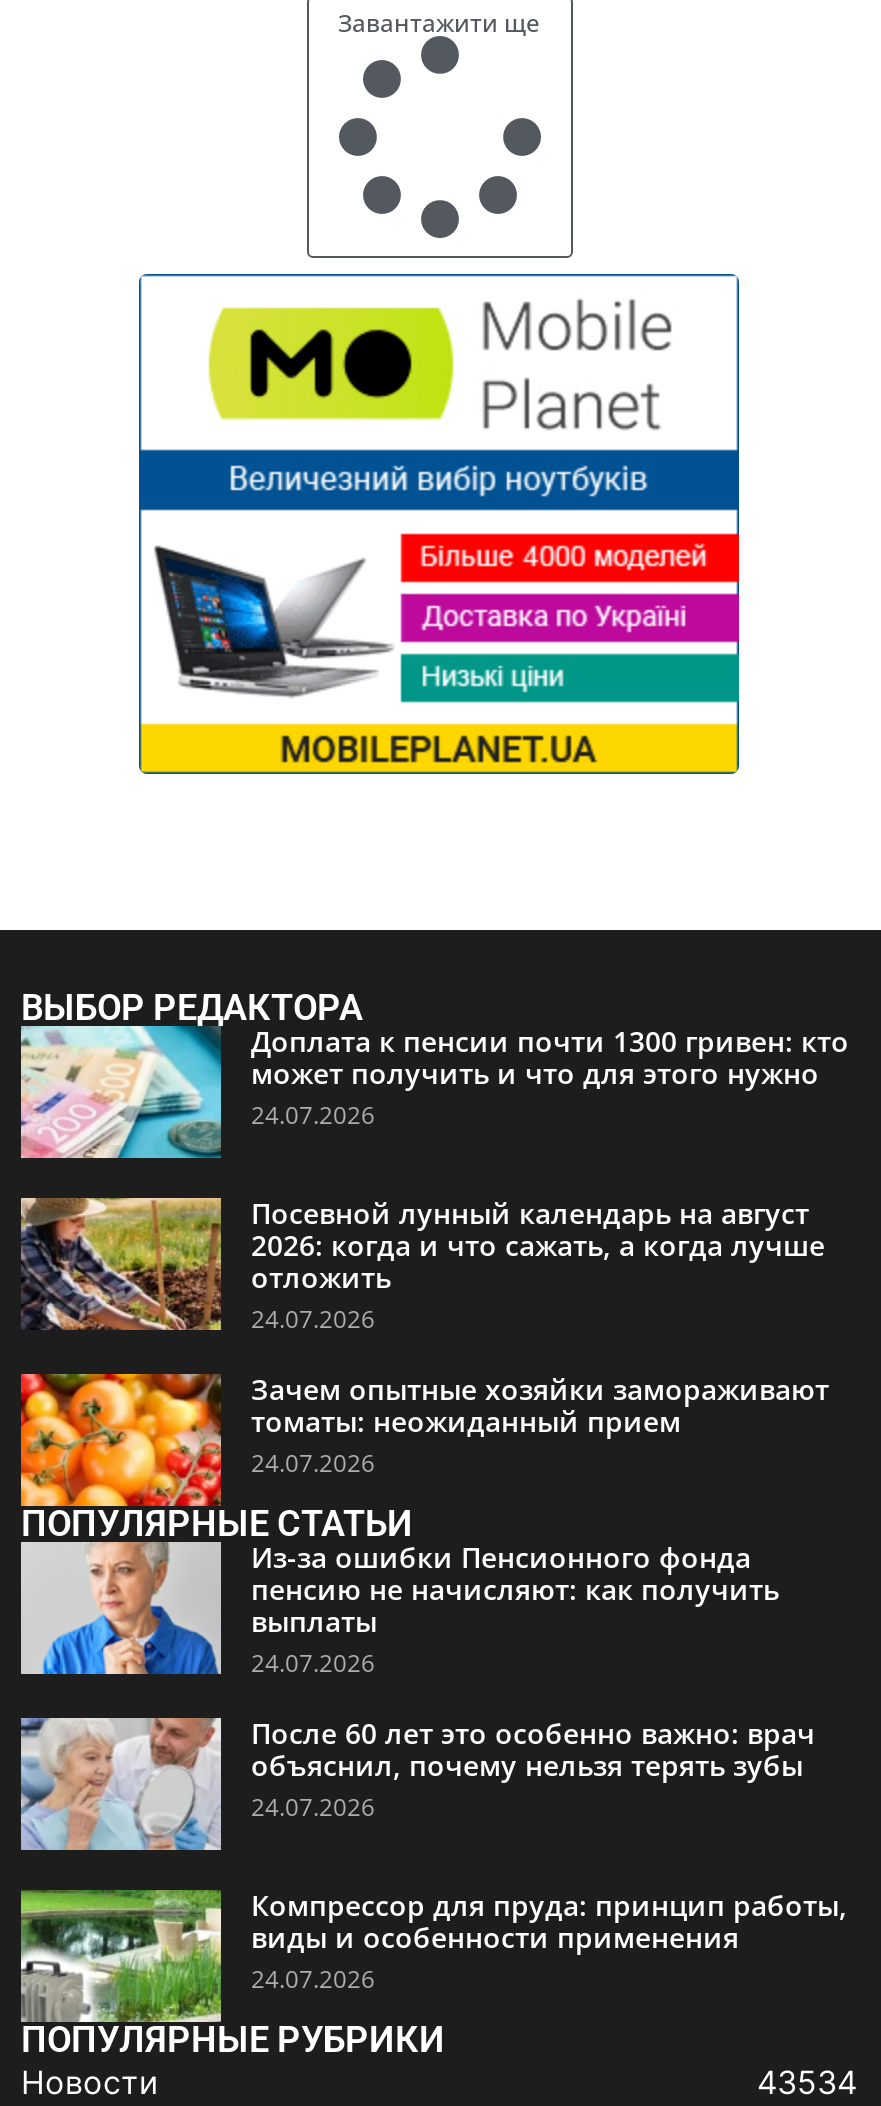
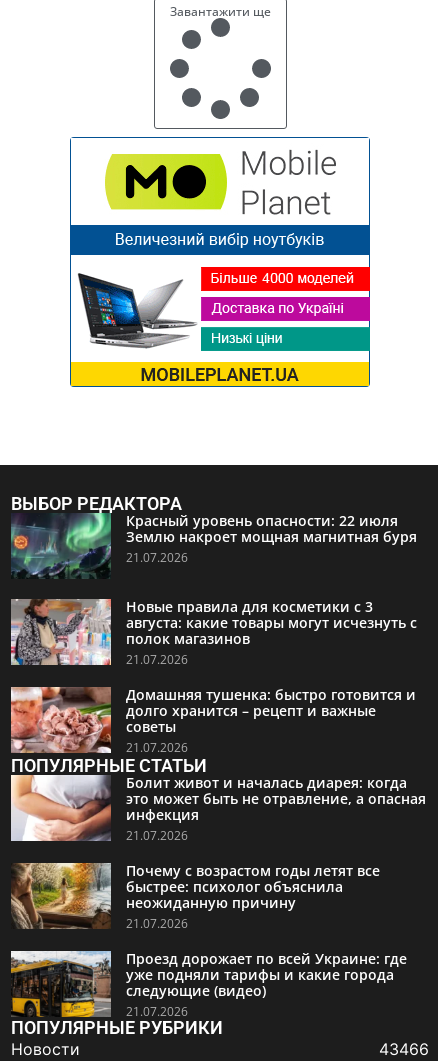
[19,1022,849,1160] [image] | Доплата к пенсии почти 1300 гривен: кто | может получить и что для этого нужно | 24.07.2026 -> [11,511,417,579] [image] | Красный уровень опасности: 22 июля | Землю накроет мощная магнитная буря | 21.07.2026
[21,1194,825,1336] [image] | Посевной лунный календарь на август | 2026: когда и что сажать, а когда лучше | отложить | 24.07.2026 -> [10,597,417,668] [image] | Новые правила для косметики с 3 | августа: какие товары могут исчезнуть с | полок магазинов | 21.07.2026
[19,1370,829,1498] [image] | Зачем опытные хозяйки замораживают | томаты: неожиданный прием | 24.07.2026 -> [10,685,416,756] [image] | Домашняя тушенка: быстро готовится и | долго хранится – рецепт и важные | советы | 21.07.2026
[23,1538,779,1680] [image] | Из-за ошибки Пенсионного фонда | пенсию не начисляют: как получить | выплаты | 24.07.2026 -> [13,773,426,844] [image] | Болит живот и началась диарея: когда | это может быть не отравление, а опасная | инфекция | 21.07.2026
[19,1714,815,1852] [image] | После 60 лет это особенно важно: врач | объяснил, почему нельзя терять зубы | 24.07.2026 -> [11,861,380,932] [image] | Почему с возрастом годы летят все | быстрее: психолог объяснила | неожиданную причину | 21.07.2026
[19,1886,847,2014] [image] | Компрессор для пруда: принцип работы, | виды и особенности применения | 24.07.2026 -> [10,949,407,1020] [image] | Проезд дорожает по всей Украине: где | уже подняли тарифы и какие города | следующие (видео) | 21.07.2026
[757,2062,857,2102] 43534 -> [379,1039,429,1059] 43466

